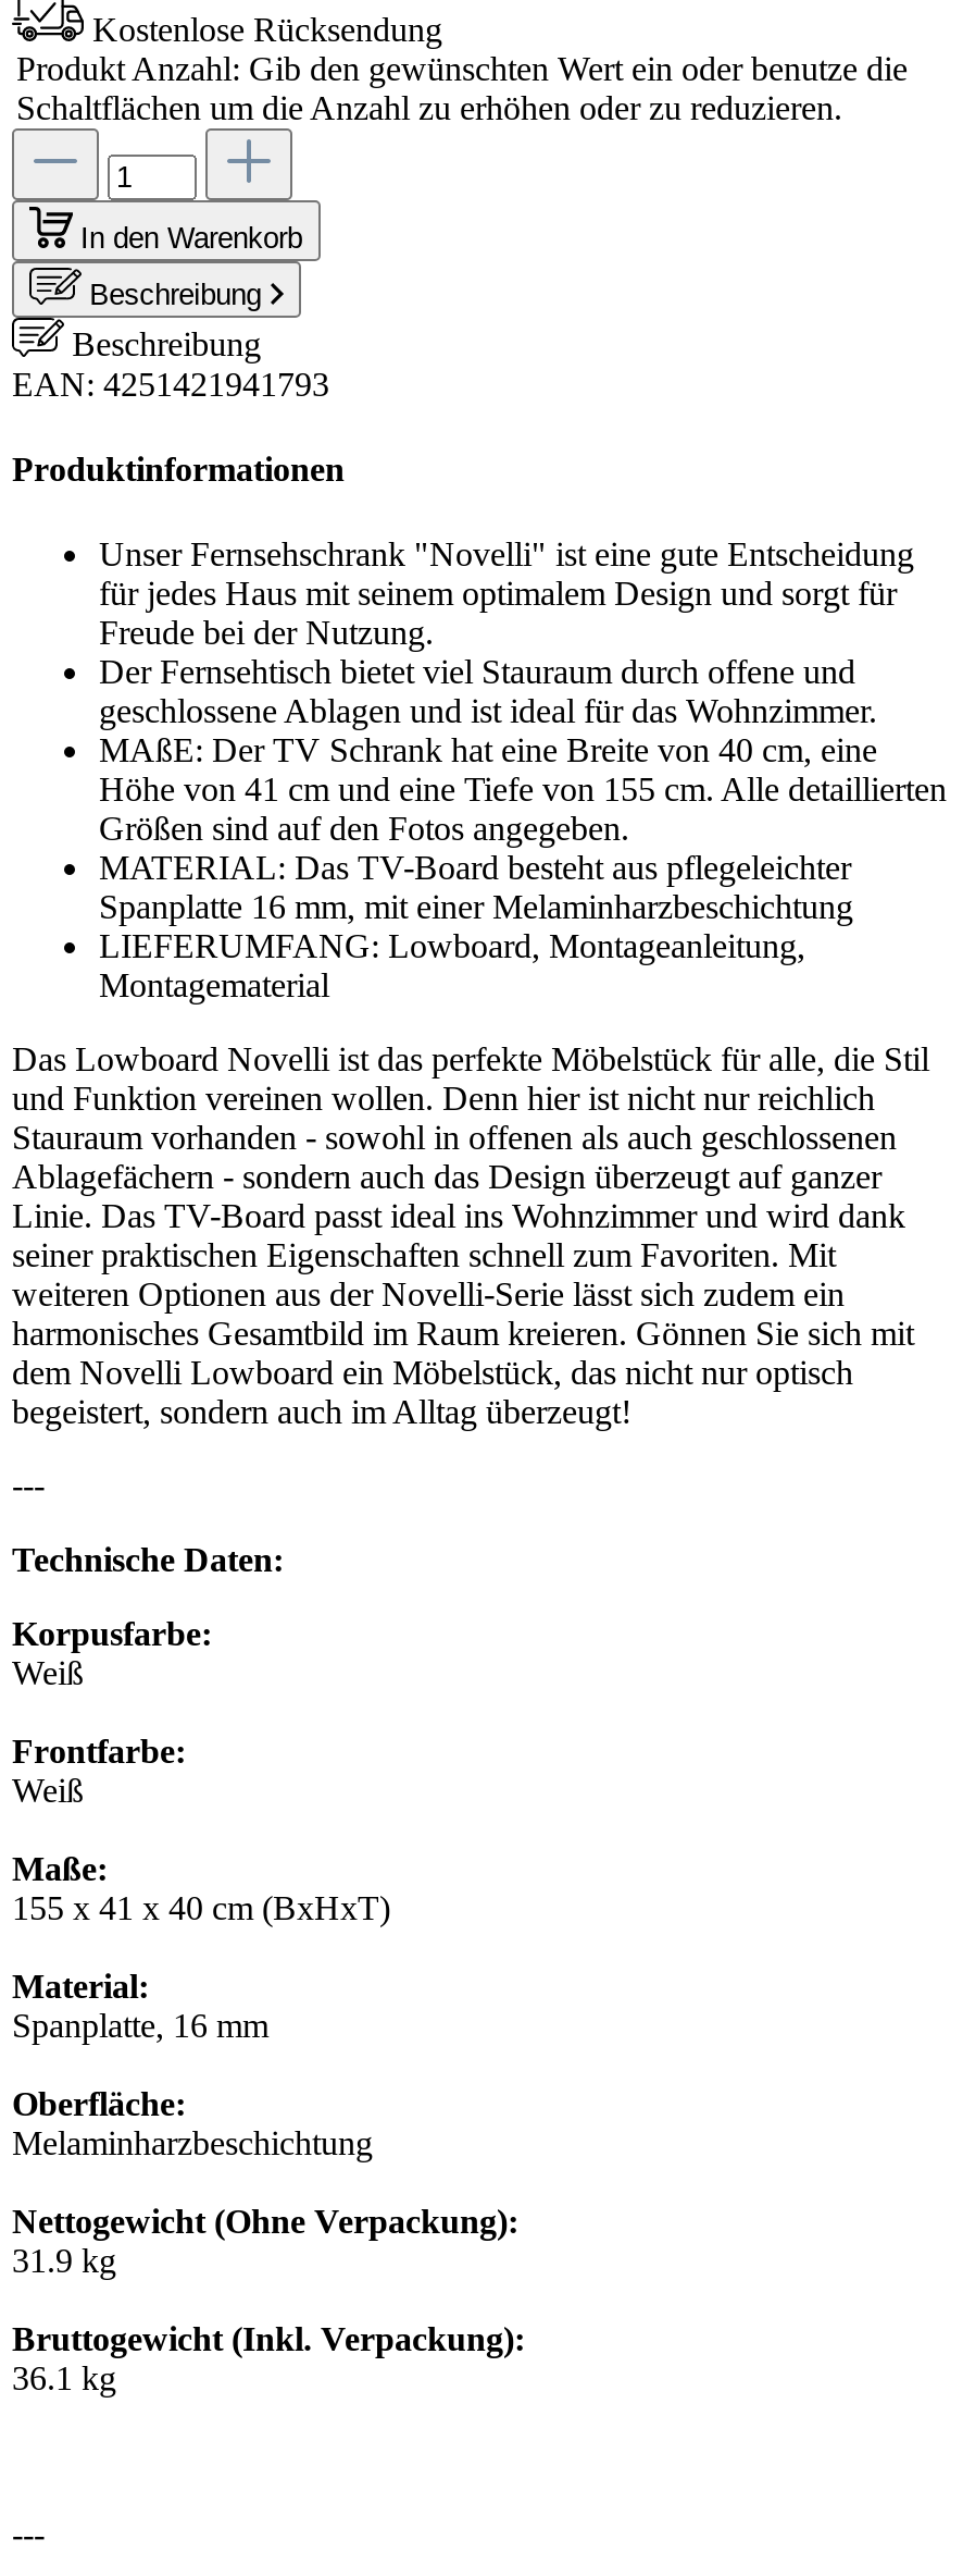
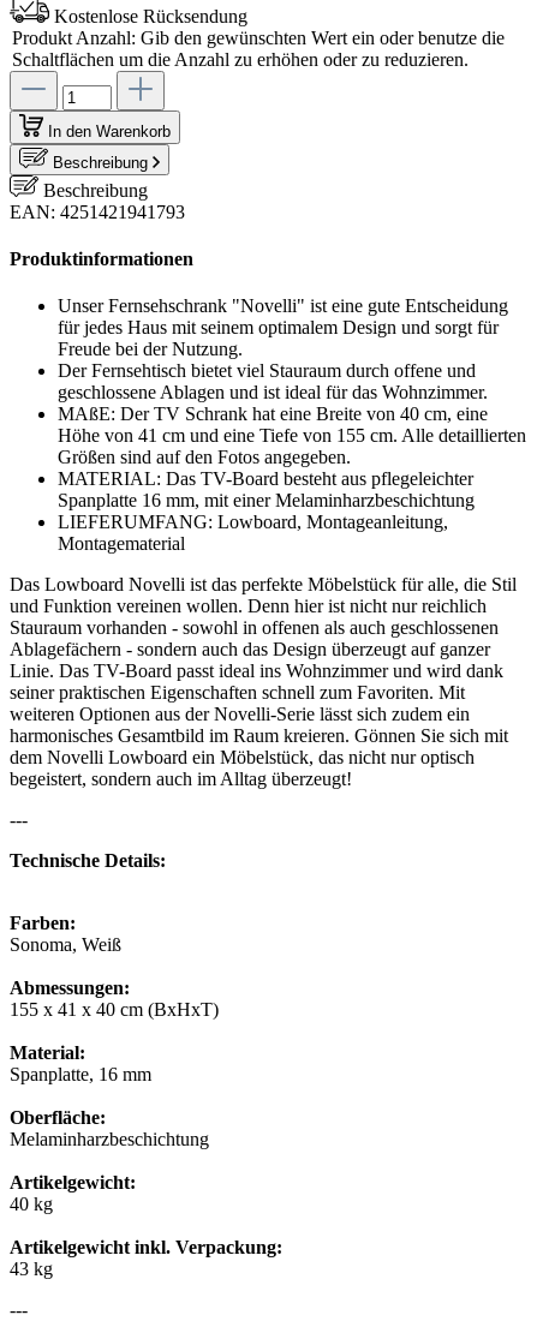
[12,1542,284,1888] Technische Daten: | Korpusfarbe: | Weiß | Frontfarbe: | Weiß | Maße: -> [10,851,166,998] Technische Details: | Farben: | Sonoma, Weiß | Abmessungen:
[12,2204,518,2280] Nettogewicht (Ohne Verpackung): | 31.9 kg -> [10,1173,136,1215] Artikelgewicht: | 40 kg
[12,2321,525,2397] Bruttogewicht (Inkl. Verpackung): | 36.1 kg -> [10,1237,282,1279] Artikelgewicht inkl. Verpackung: | 43 kg

